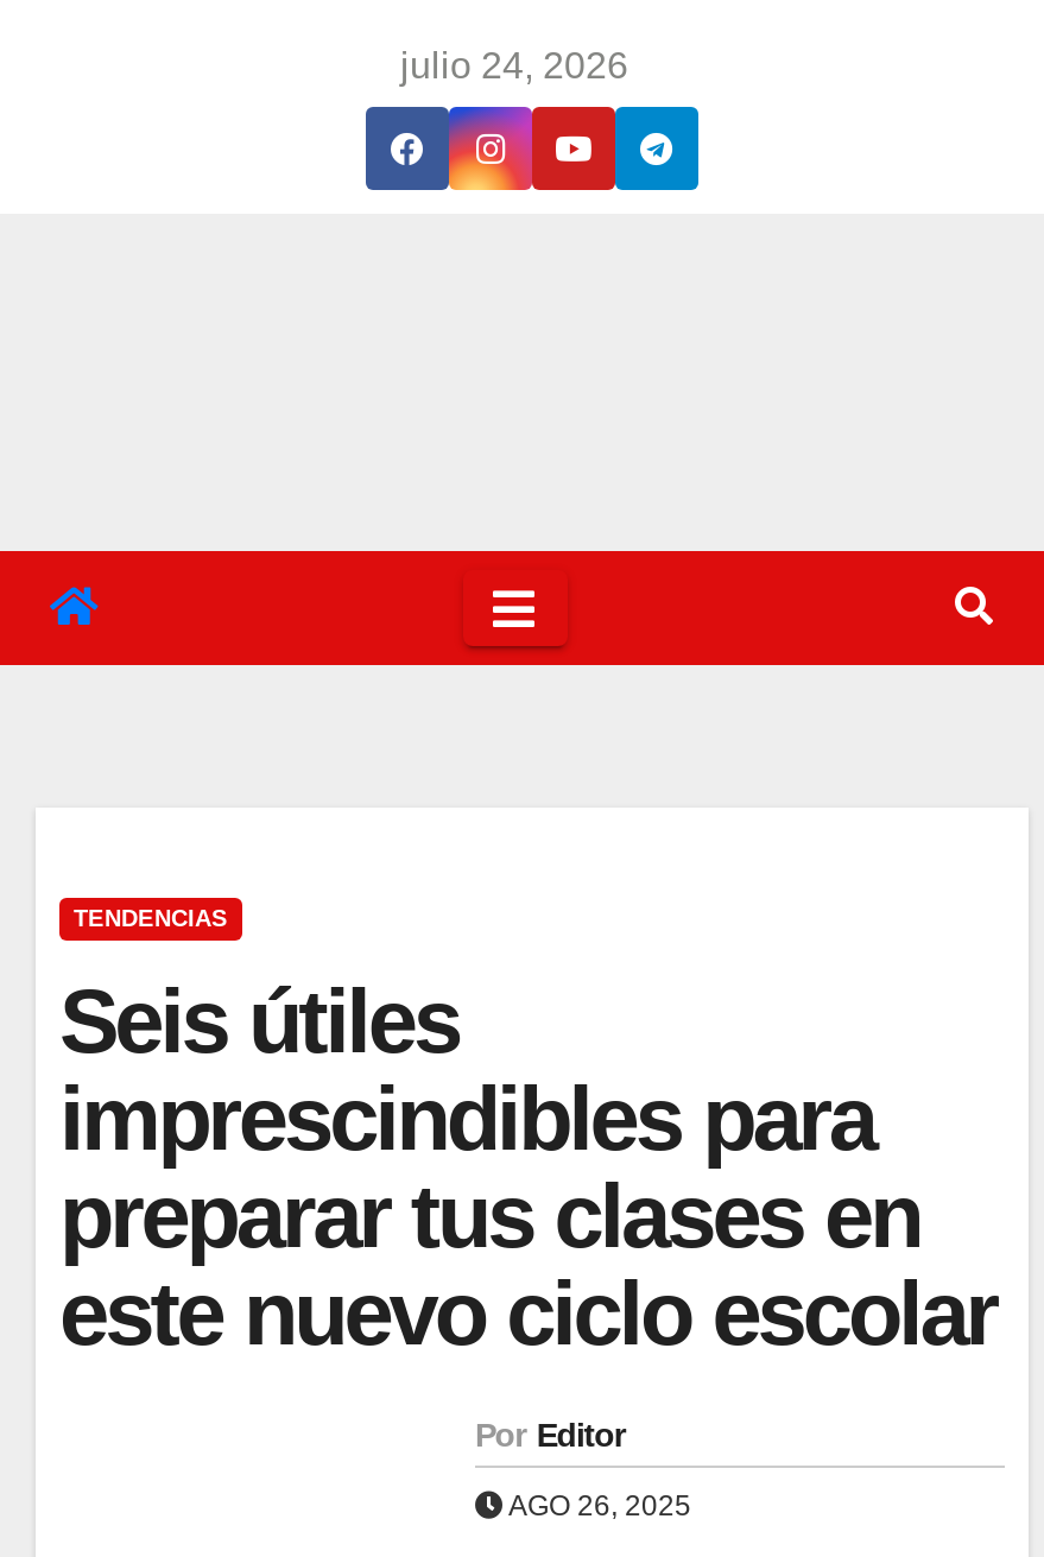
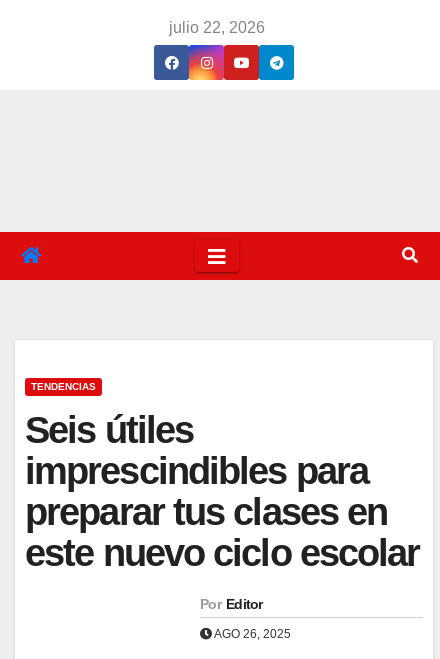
[400,45,628,86] julio 24, 2026 -> [168,19,264,36] julio 22, 2026

